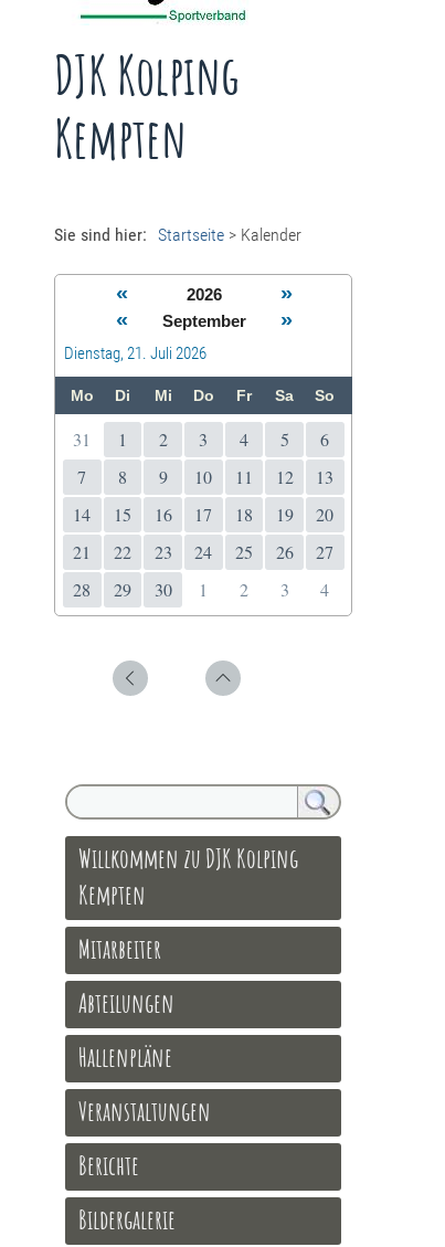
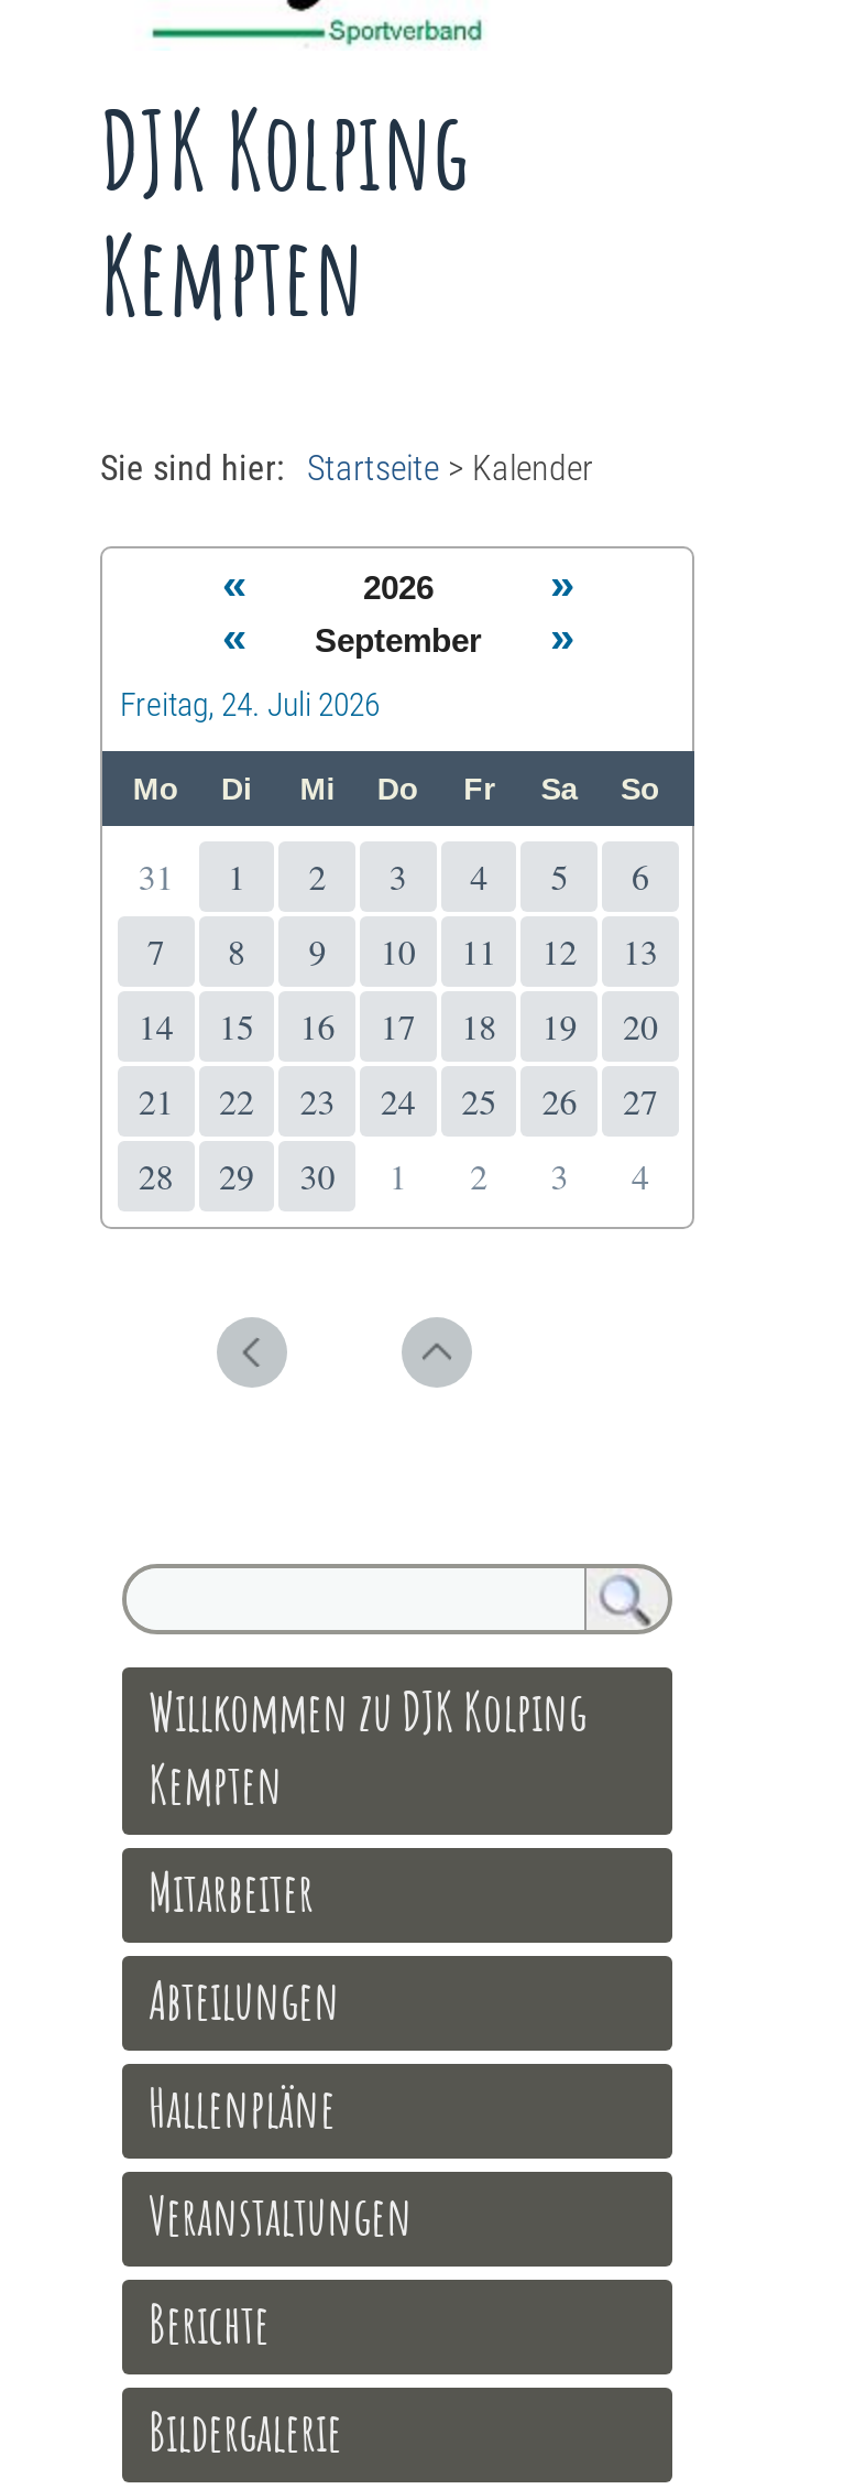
[64,344,206,363] Dienstag, 21. Juli 2026 -> [120,685,380,725] Freitag, 24. Juli 2026

